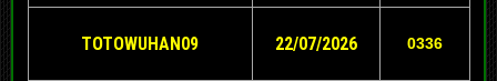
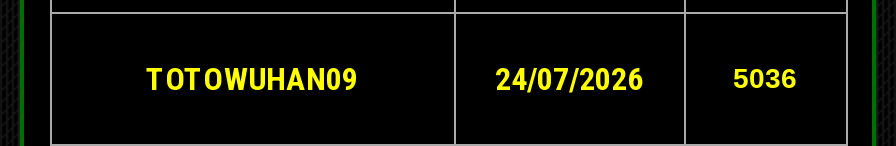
[275,34,357,55] 22/07/2026 -> [495,60,643,98] 24/07/2026
[407,35,442,52] 0336 -> [733,62,797,94] 5036

